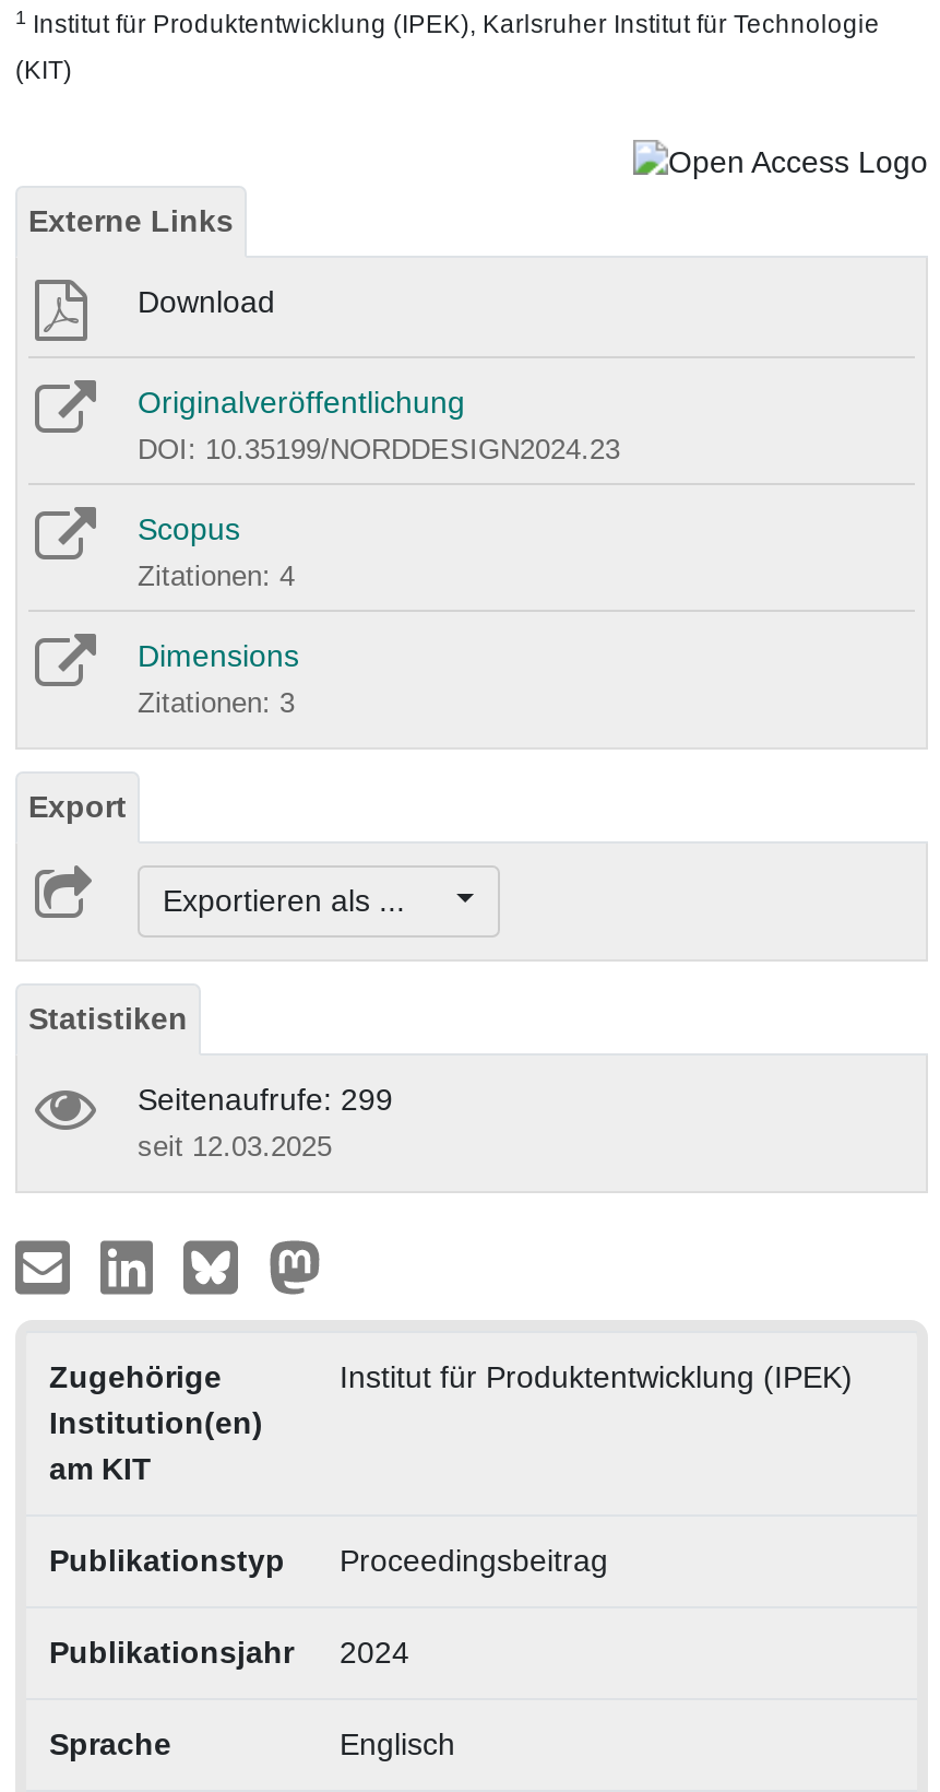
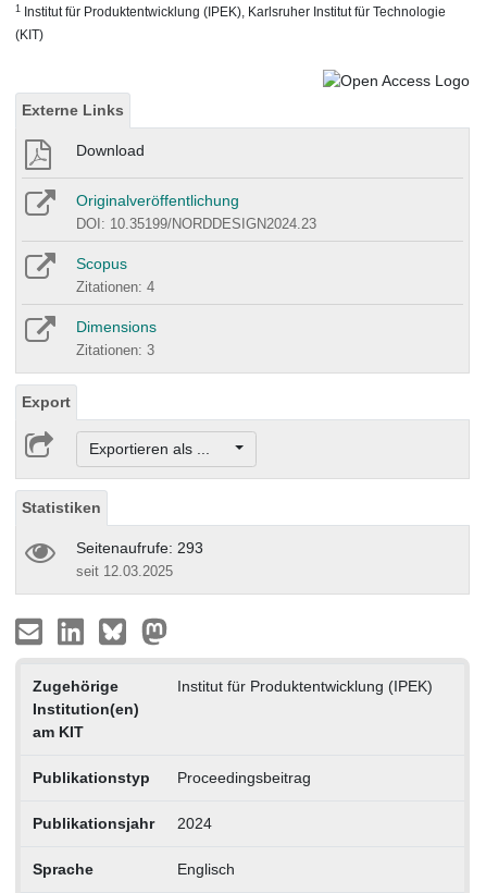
[138,1082,393,1117] Seitenaufrufe: 299 -> [76,539,203,557] Seitenaufrufe: 293

